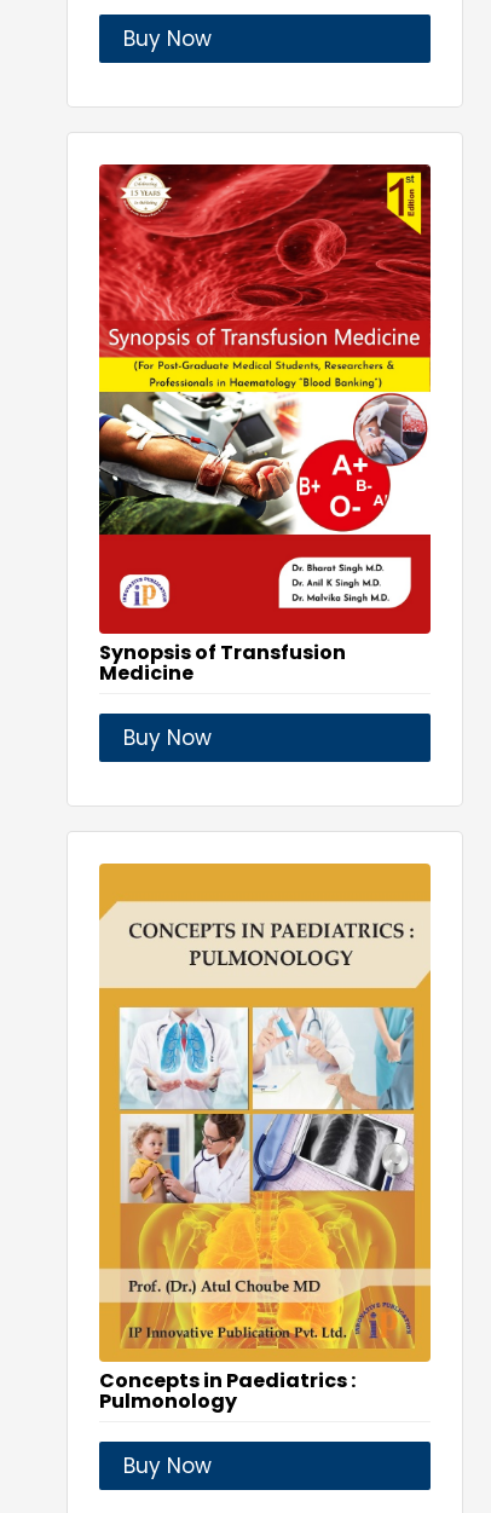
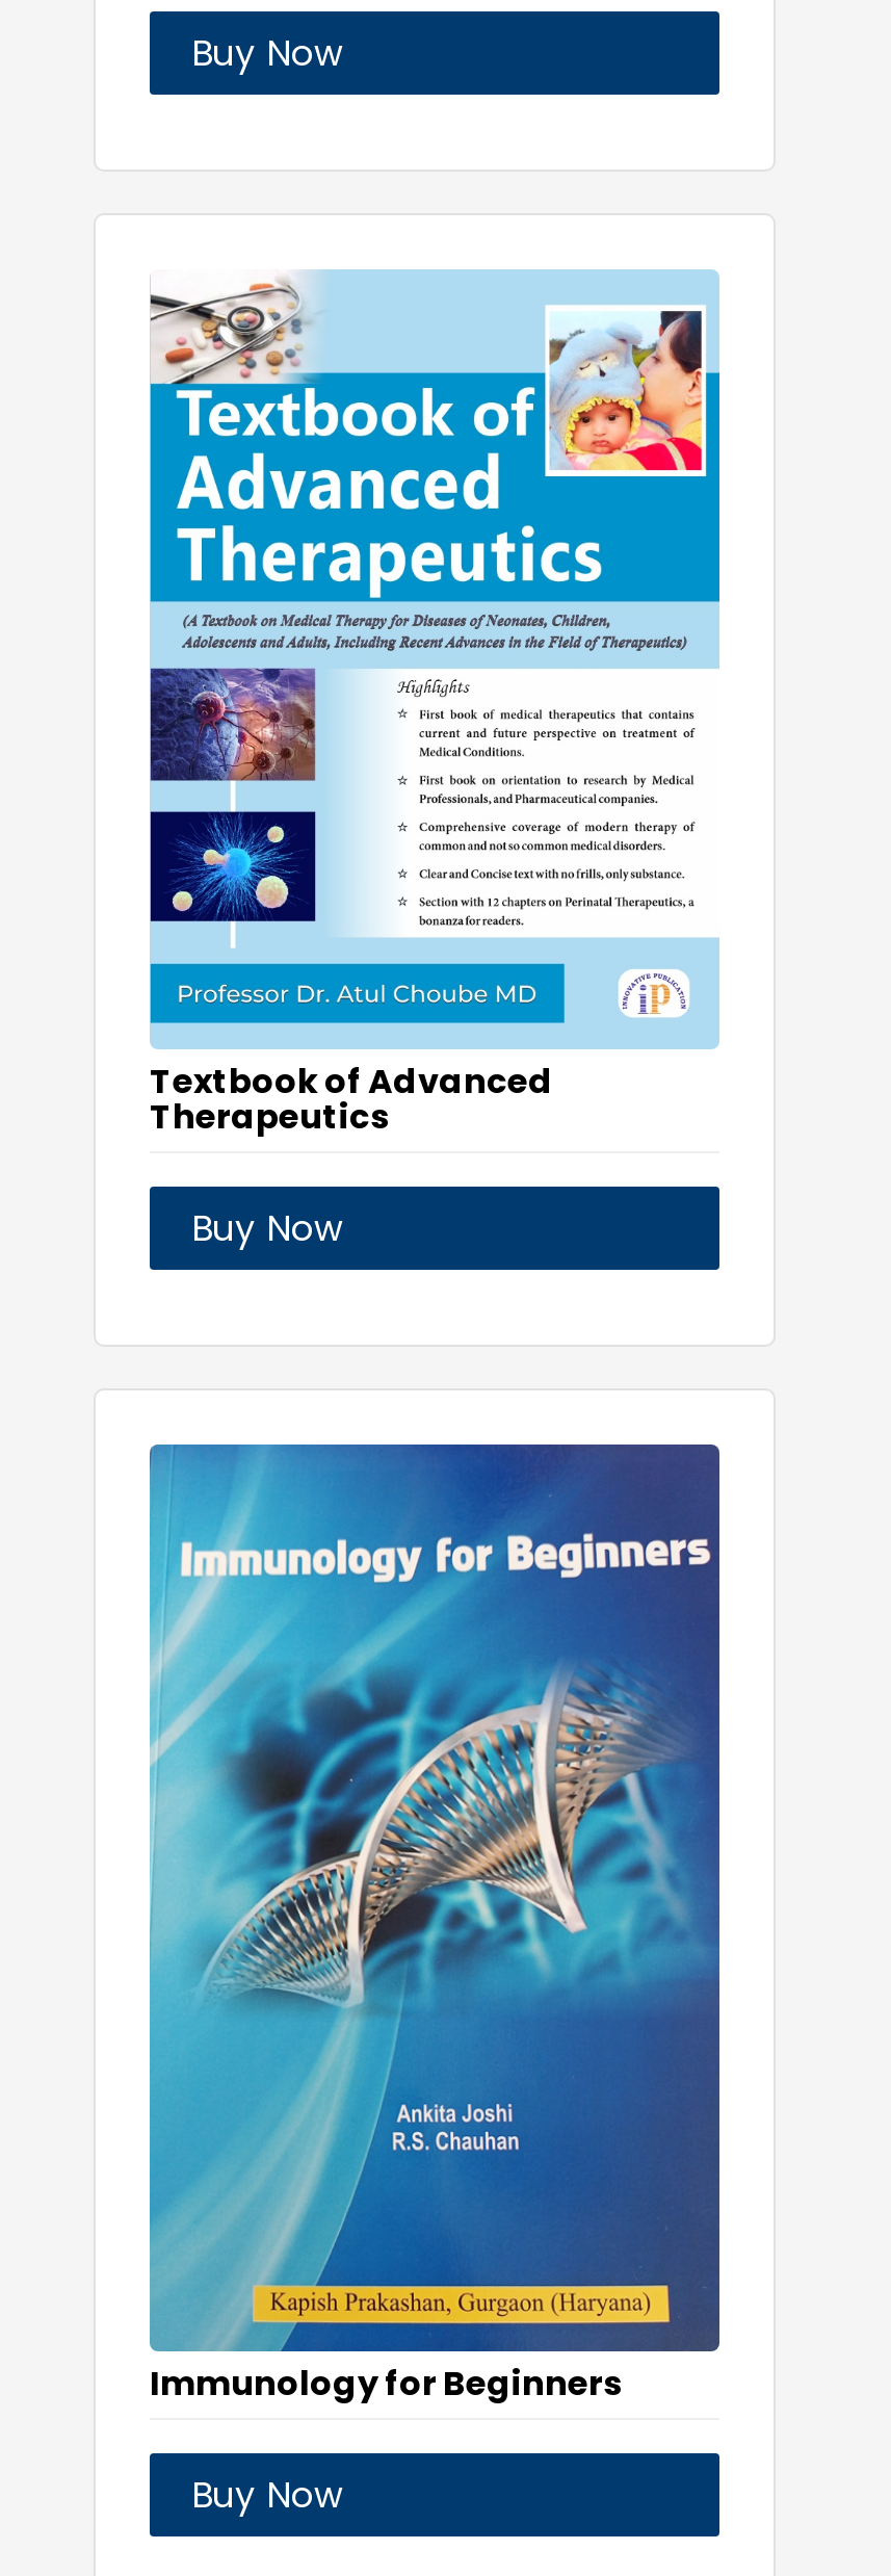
[98,163,432,687] [image] | Synopsis of Transfusion | Medicine -> [148,267,722,1142] [image] | Textbook of Advanced | Therapeutics
[98,862,432,1415] [image] | Concepts in Paediatrics : | Pulmonology -> [148,1442,722,2407] [image] | Immunology for Beginners

